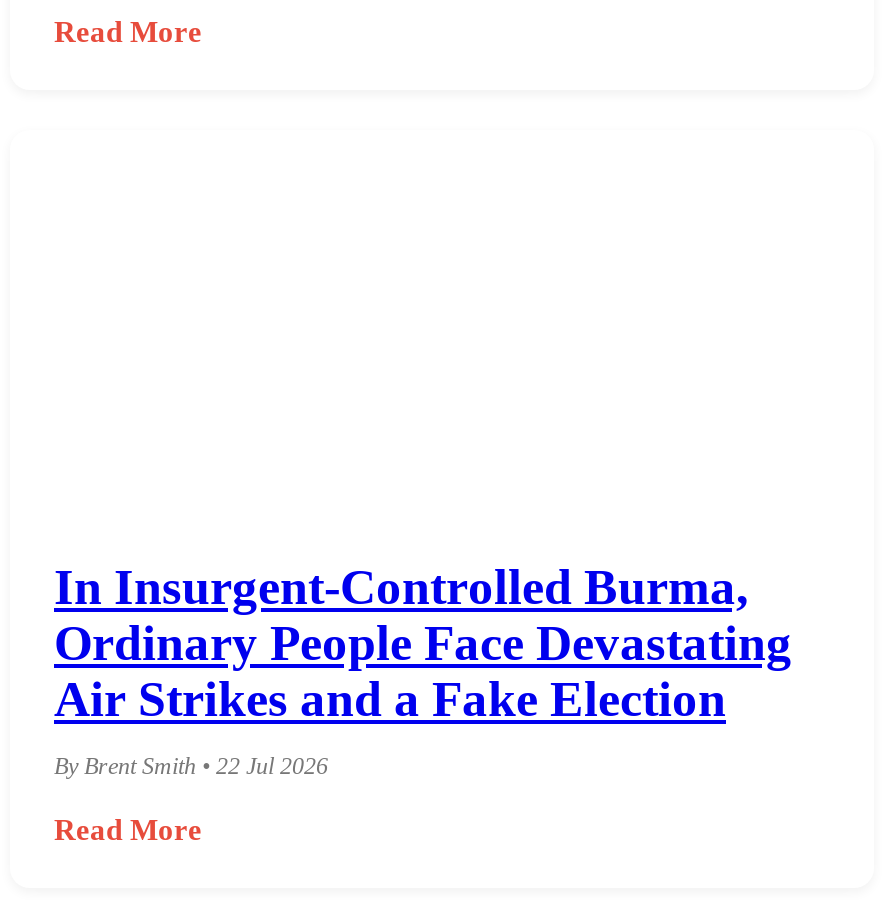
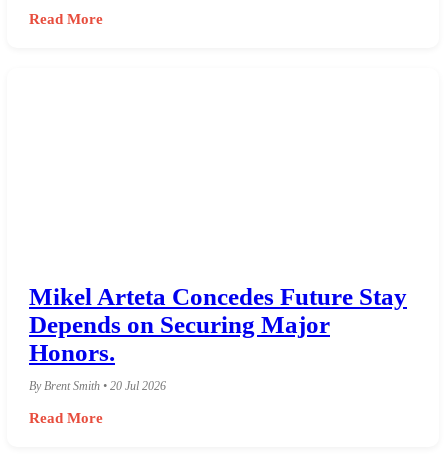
[54,559,792,725] In Insurgent-Controlled Burma, | Ordinary People Face Devastating | Air Strikes and a Fake Election -> [29,283,407,366] Mikel Arteta Concedes Future Stay | Depends on Securing Major | Honors.
[54,751,328,779] By Brent Smith • 22 Jul 2026 -> [29,379,166,393] By Brent Smith • 20 Jul 2026

